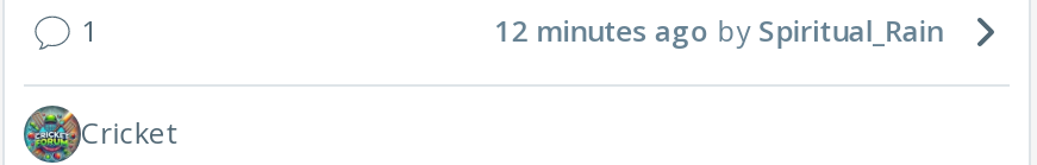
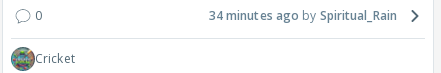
[81,12,710,52] 1 | 12 minutes ago -> [35,7,299,24] 0 | 34 minutes ago

